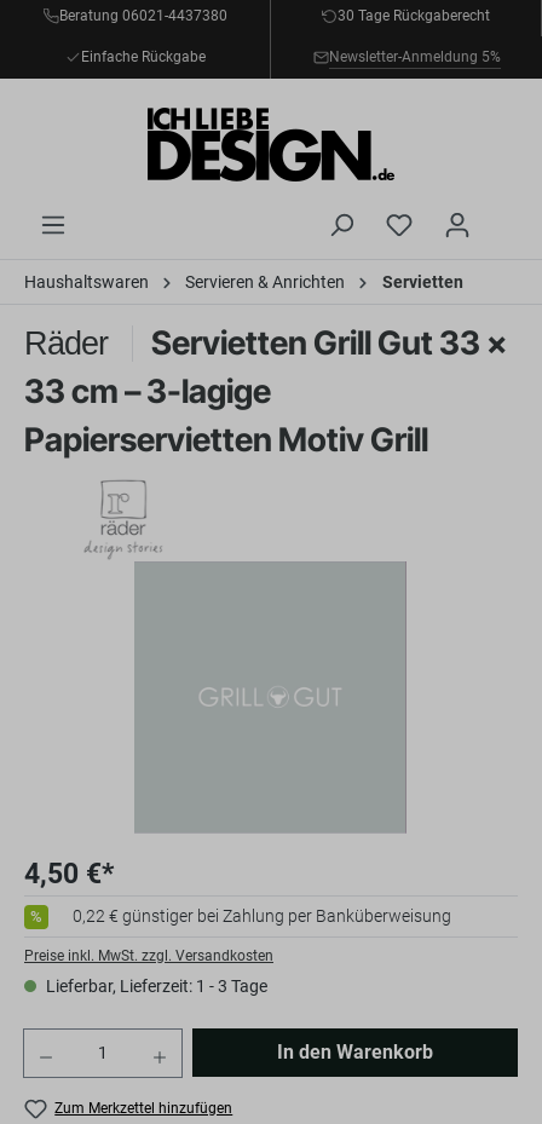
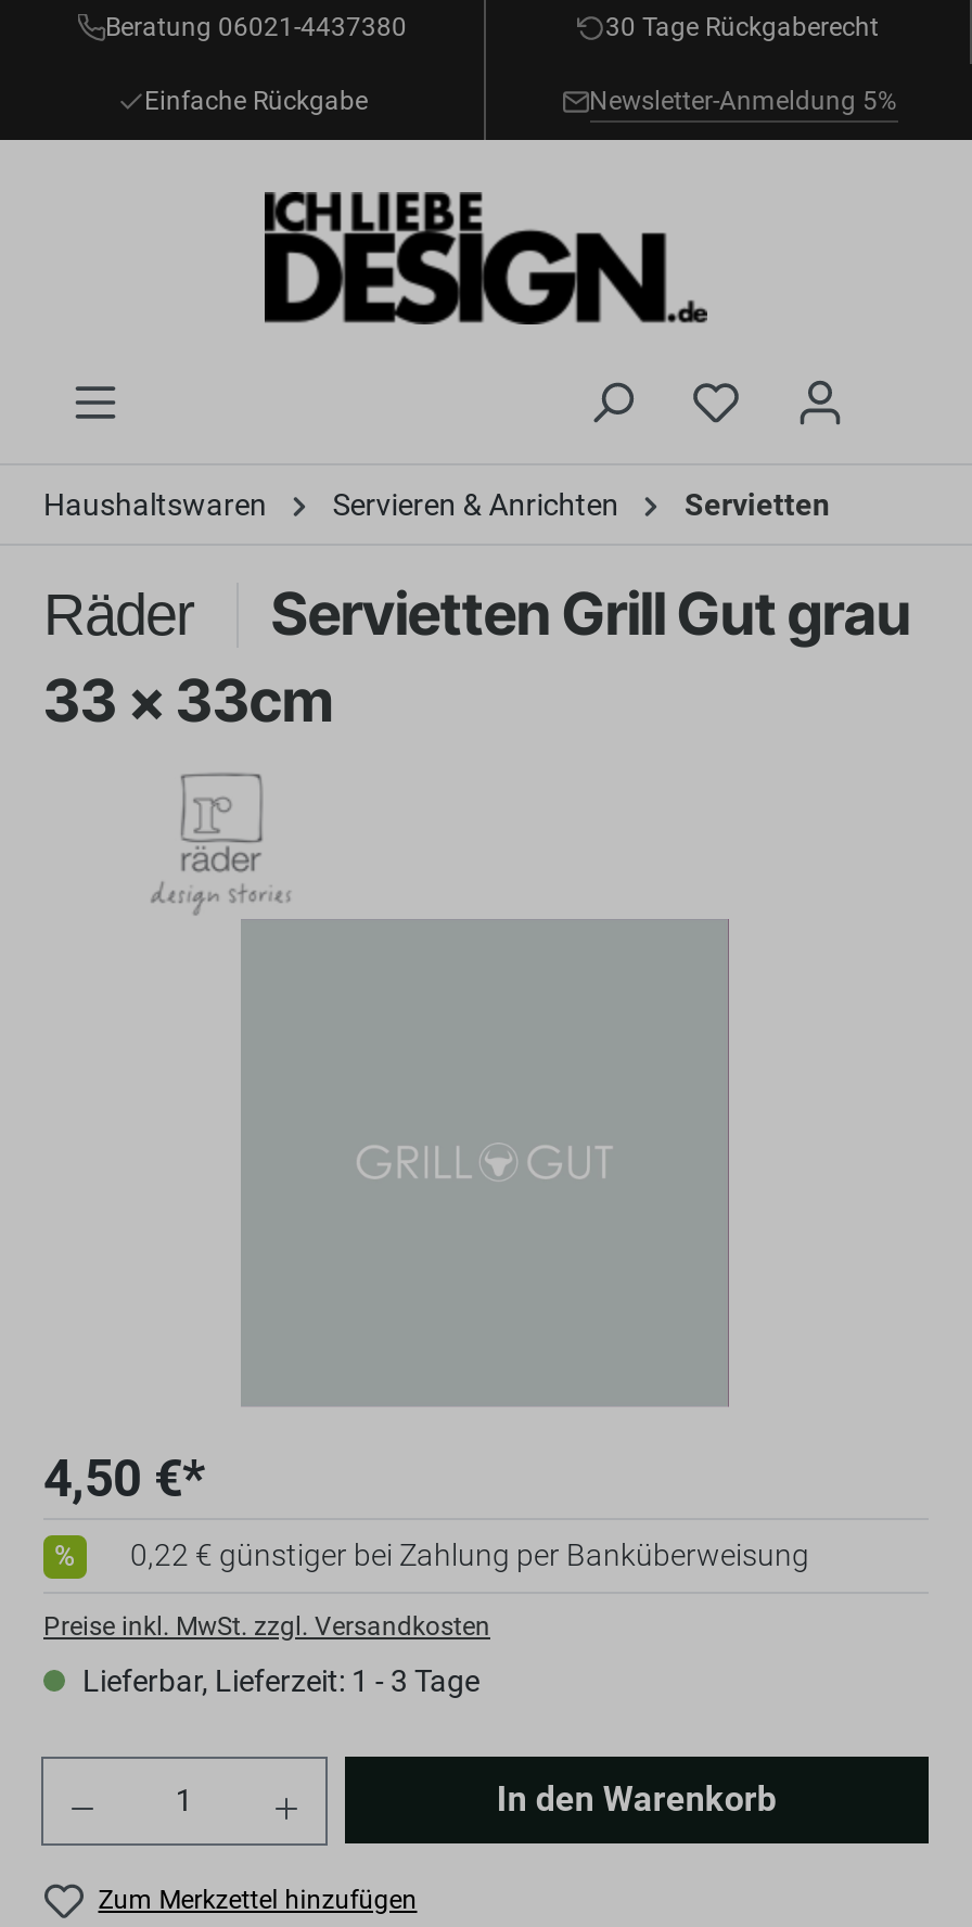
[24,323,507,460] Servietten Grill Gut 33 x | 33 cm – 3-lagige | Papierservietten Motiv Grill -> [43,578,911,737] Servietten Grill Gut grau | 33 x 33cm

